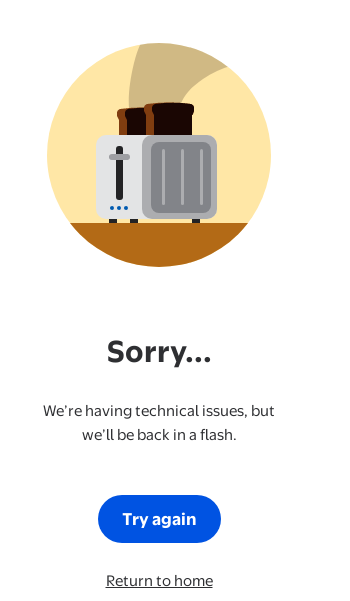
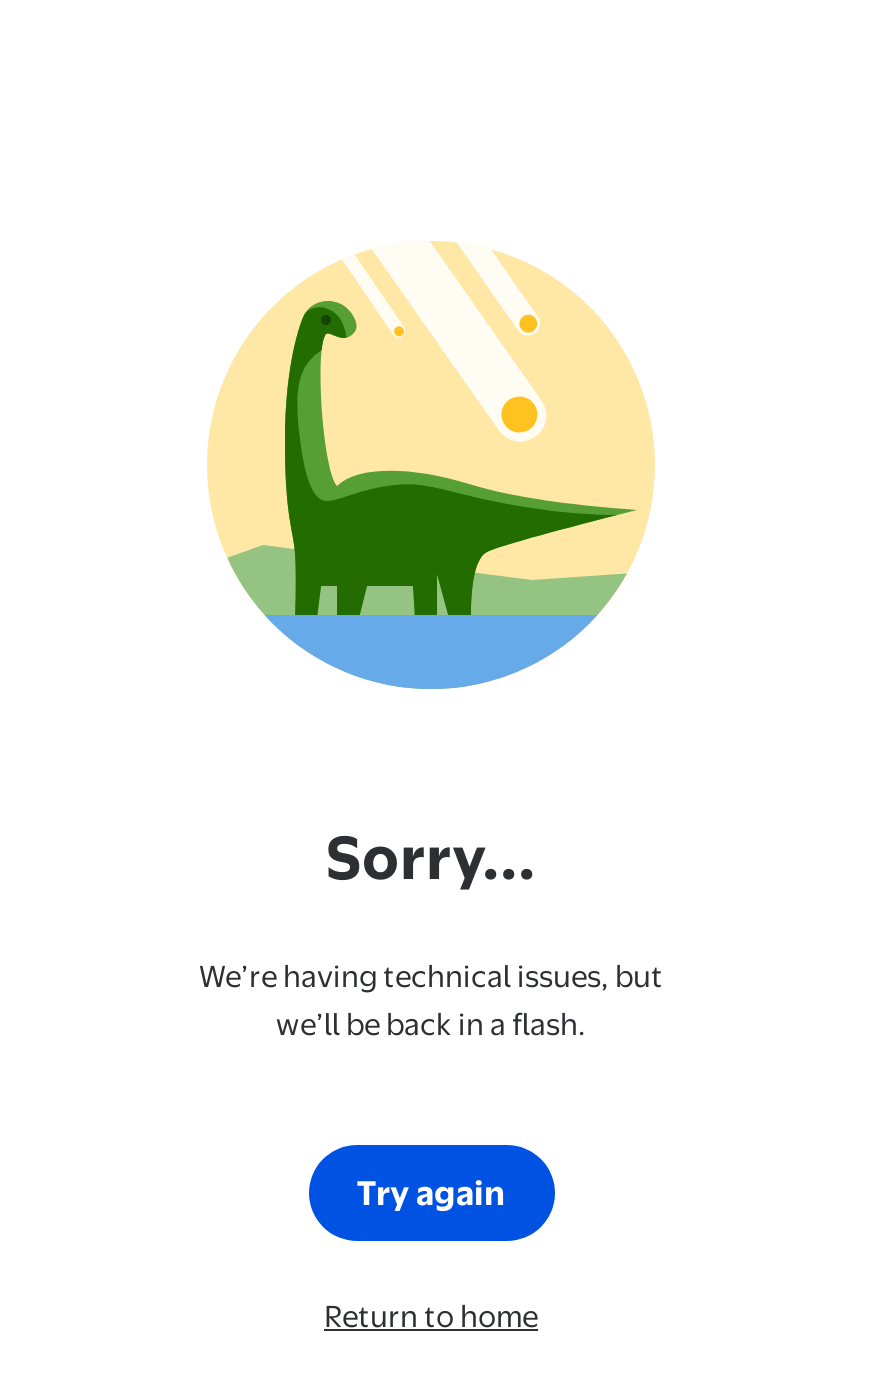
[58,43,258,268] [image] -> [227,243,635,691] [image]

